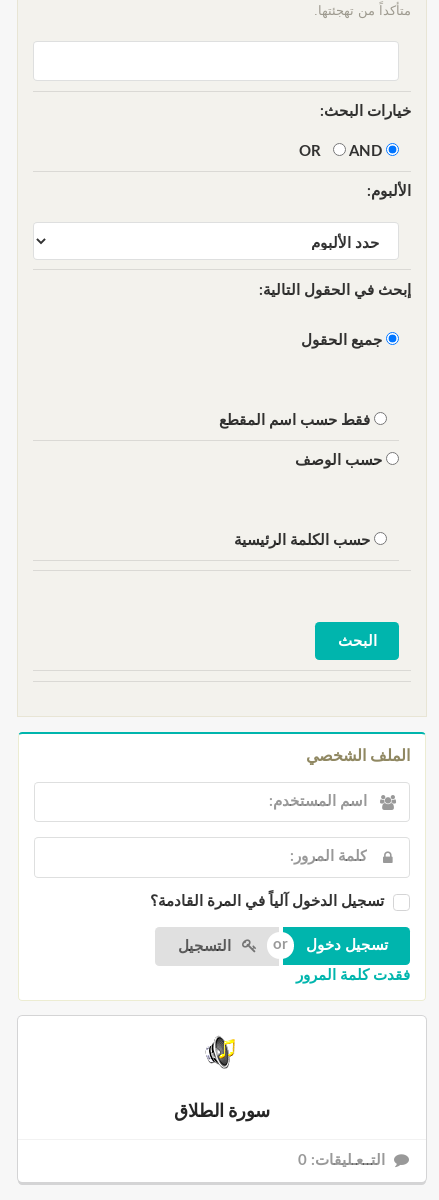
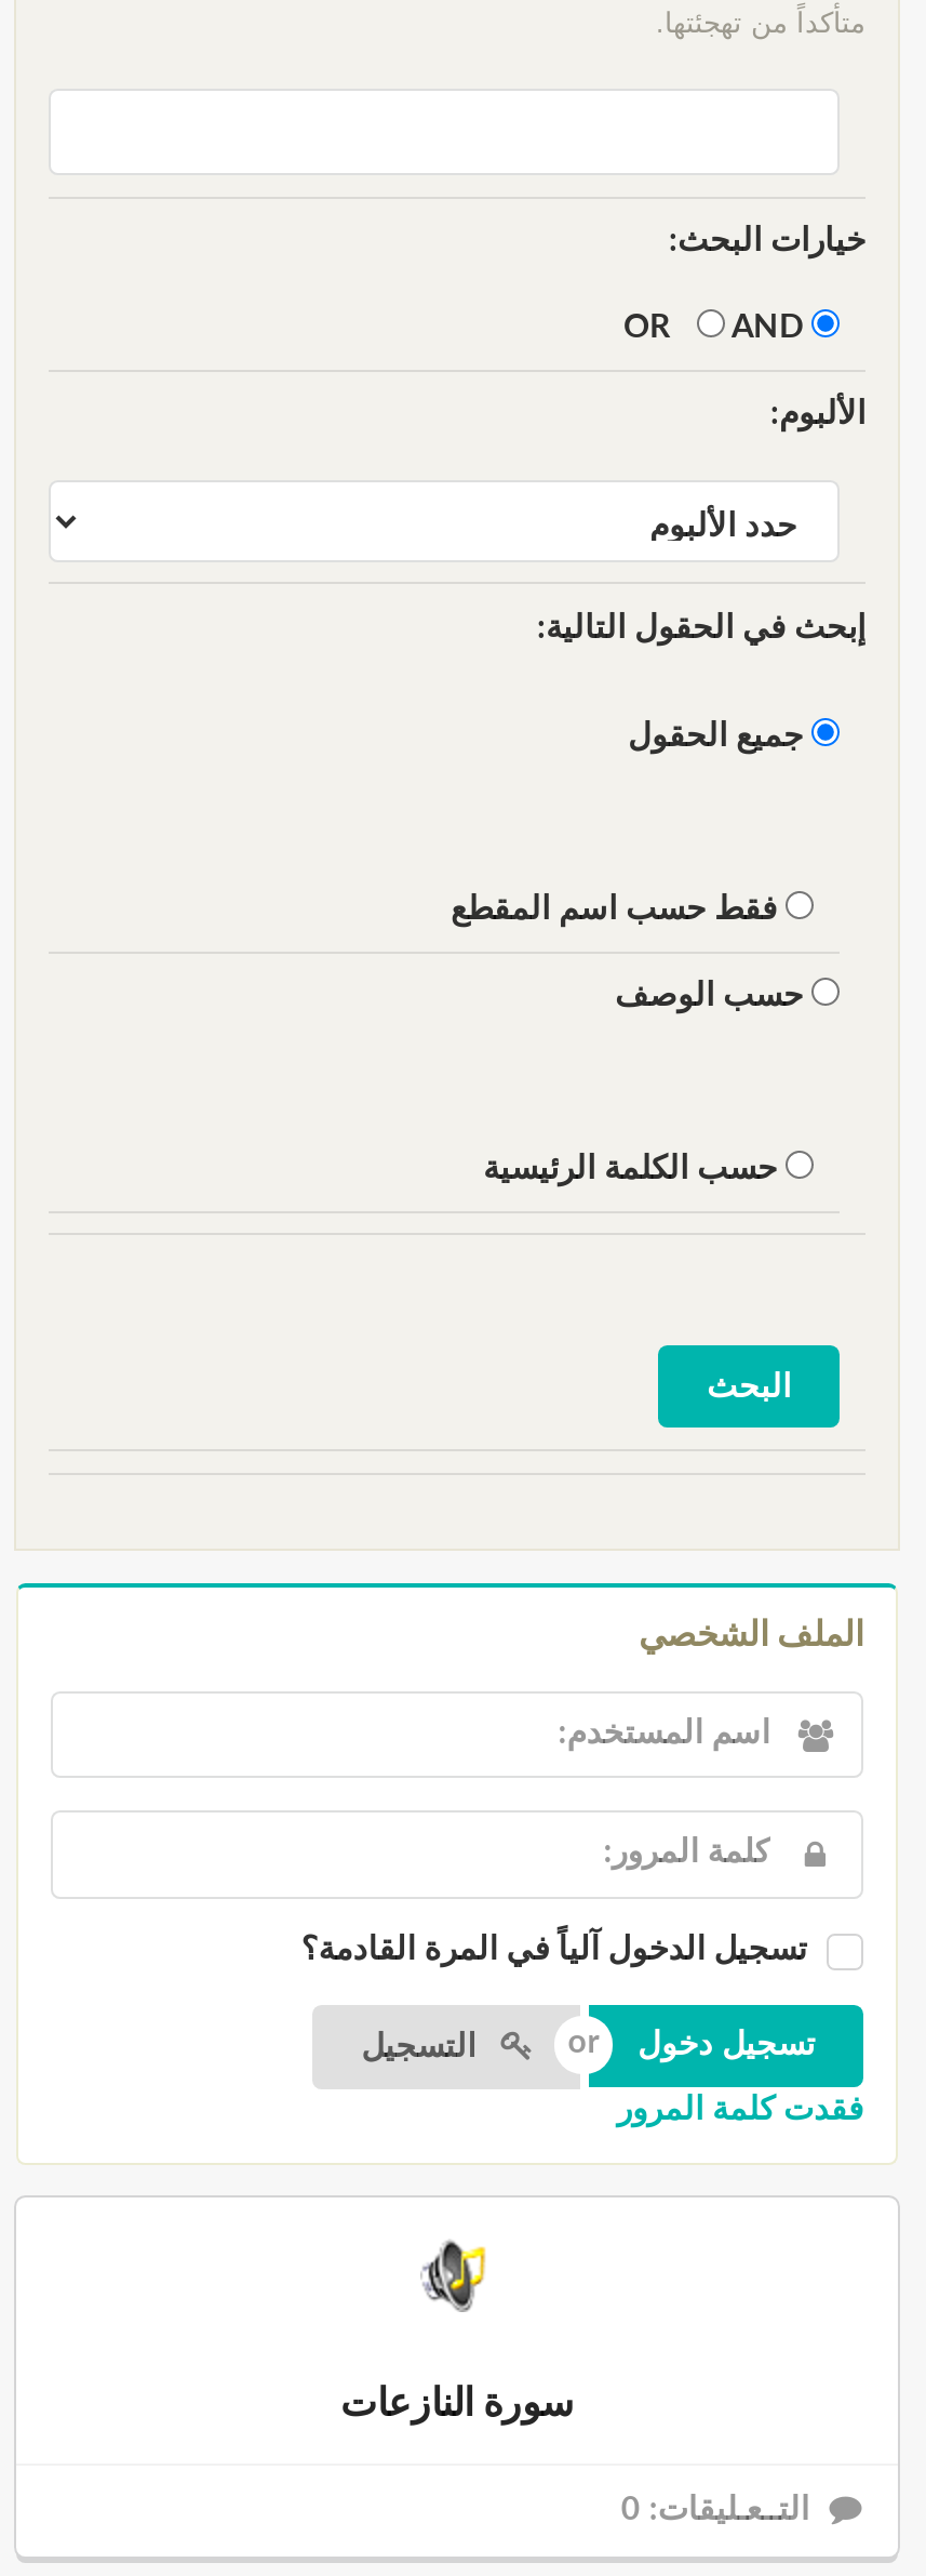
[174,1103,270,1121] سورة الطلاق -> [340,2386,574,2425] سورة النازعات

